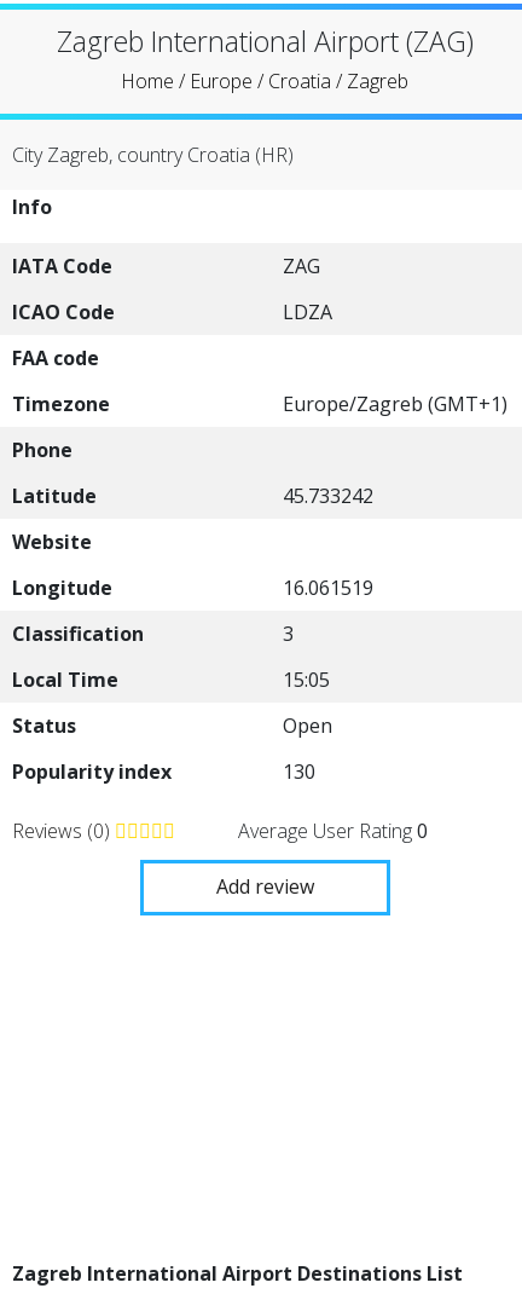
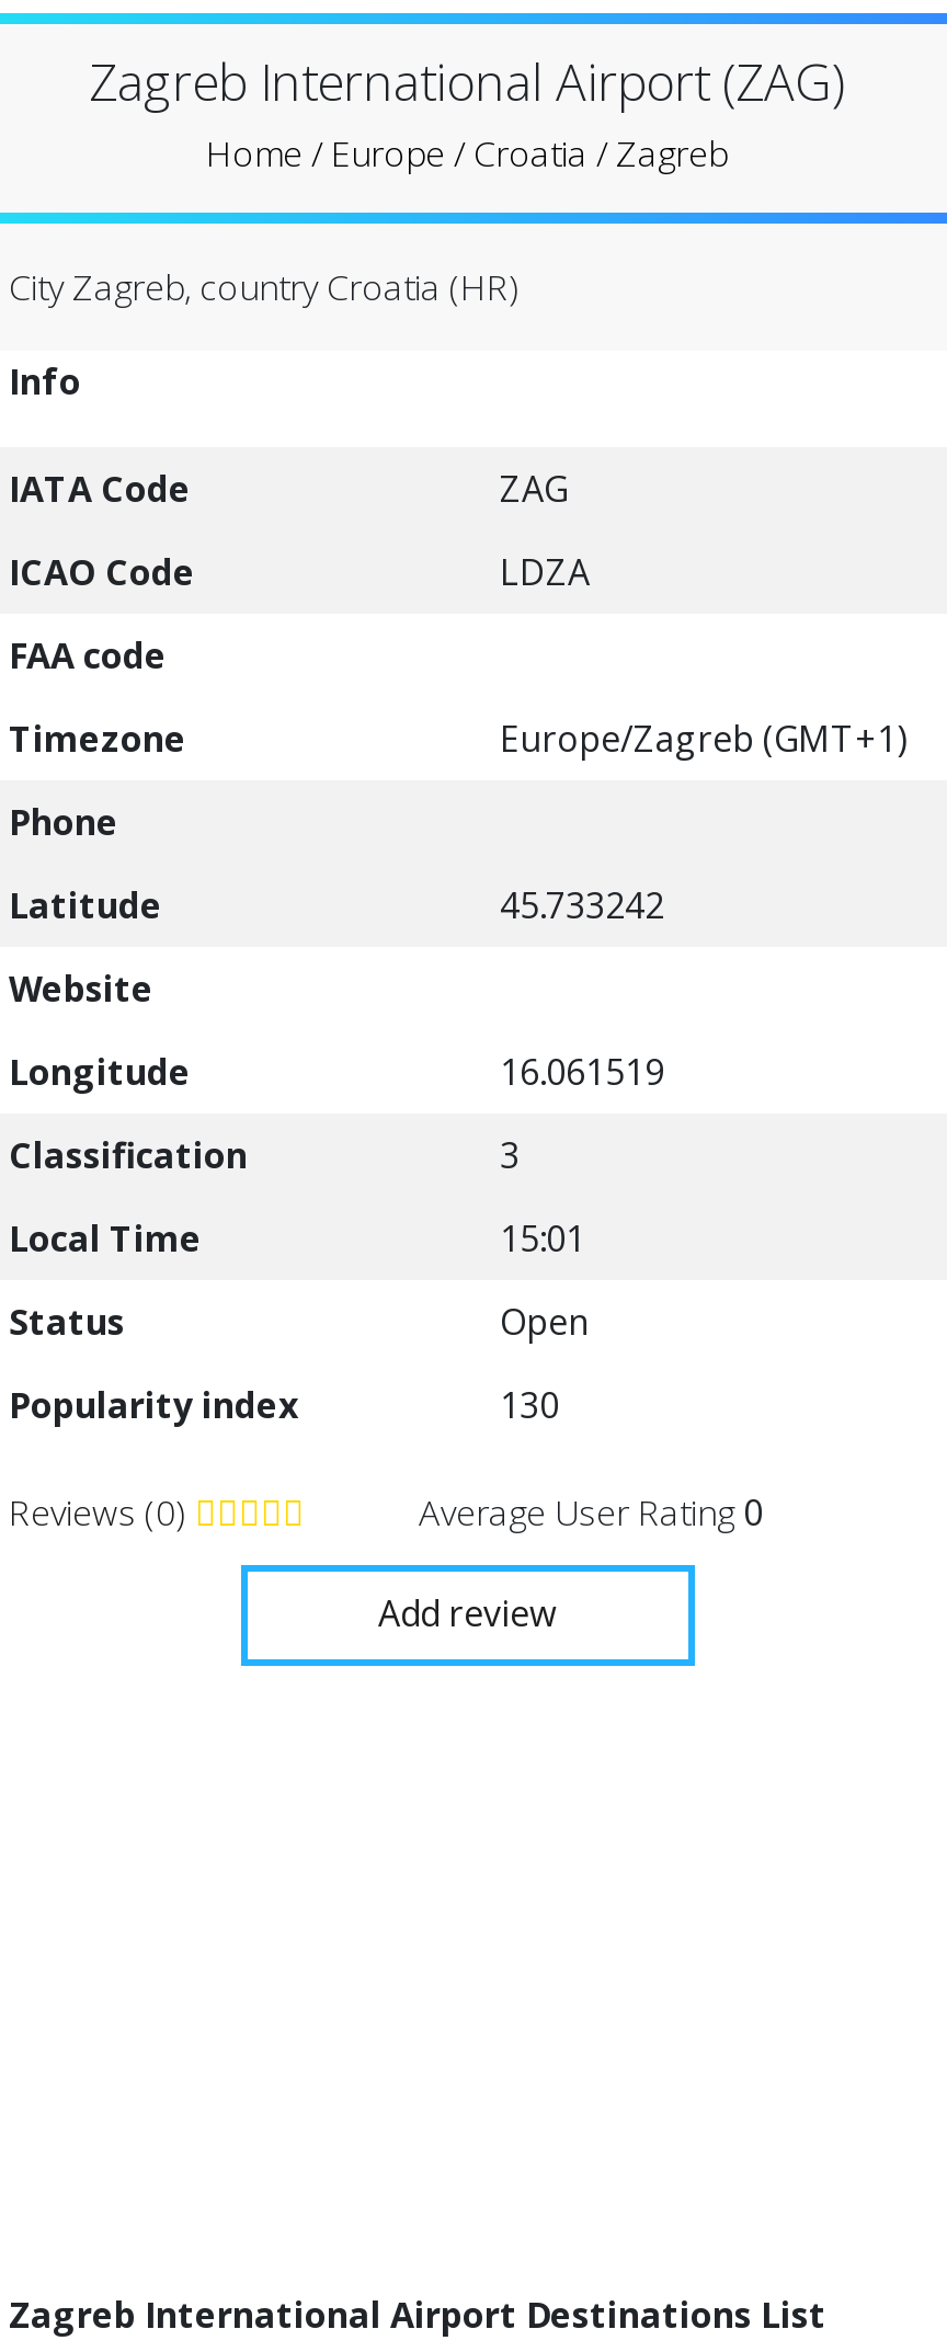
[283,666,330,693] 15:05 -> [500,1214,585,1263] 15:01

